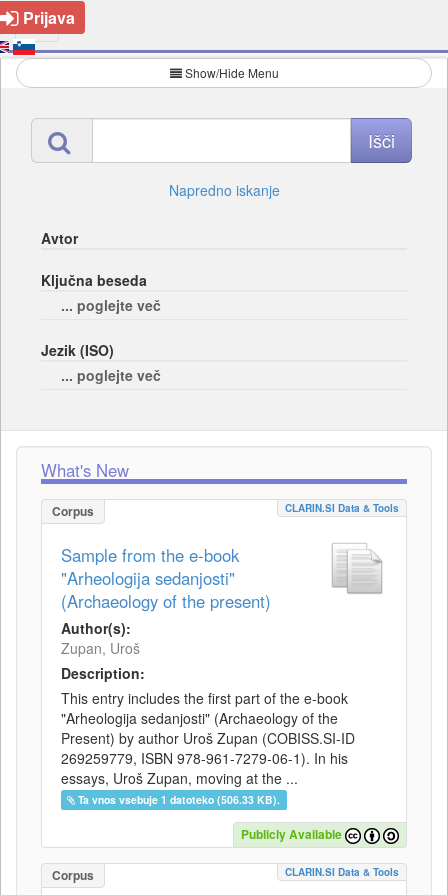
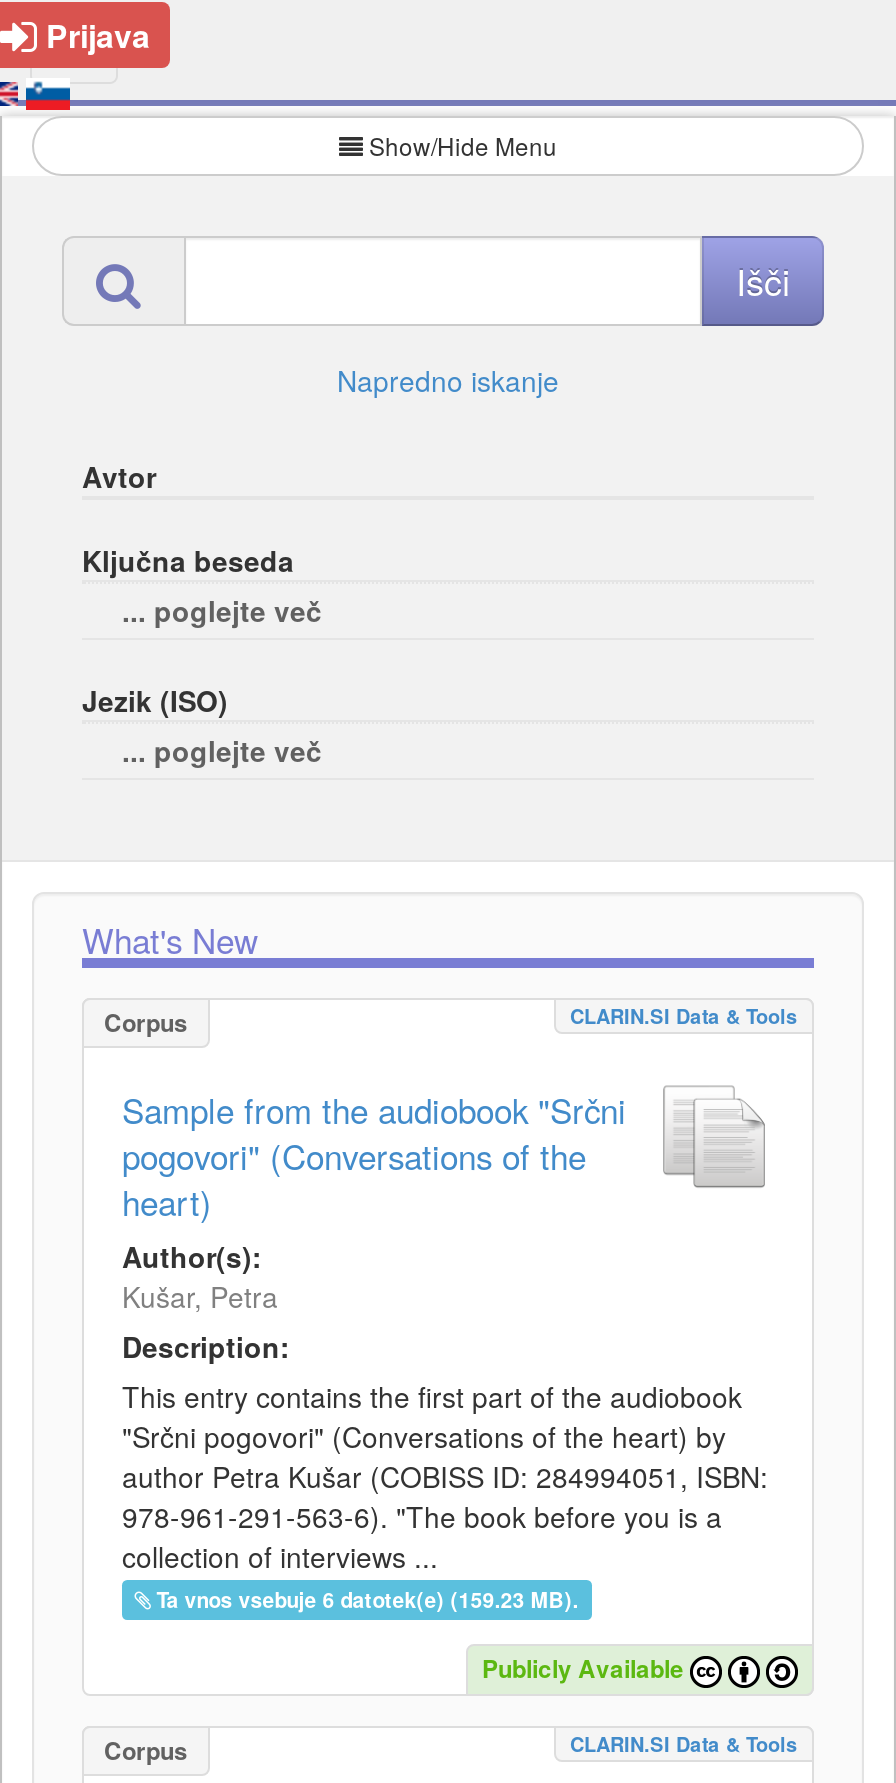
[61,543,271,613] Sample from the e-book | "Arheologija sedanjosti" | (Archaeology of the present) -> [122,1086,626,1226] Sample from the audiobook "Srčni | pogovori" (Conversations of the | heart)
[61,638,140,658] Zupan, Uroš -> [122,1276,278,1316] Kušar, Petra
[61,688,355,807] This entry includes the first part of the e-book | "Arheologija sedanjosti" (Archaeology of the | Present) by author Uroš Zupan (COBISS.SI-ID | 269259779, ISBN 978-961-7279-06-1). In his | essays, Uroš Zupan, moving at the ... | Ta vnos vsebuje 1 datoteko (506.33 KB). -> [122,1376,768,1614] This entry contains the first part of the audiobook | "Srčni pogovori" (Conversations of the heart) by | author Petra Kušar (COBISS ID: 284994051, ISBN: | 978-961-291-563-6). "The book before you is a | collection of interviews ... | Ta vnos vsebuje 6 datotek(e) (159.23 MB).

